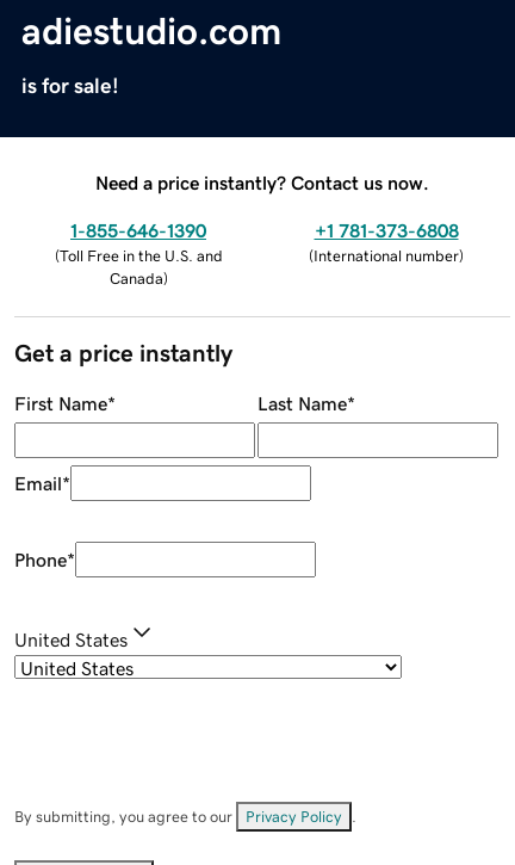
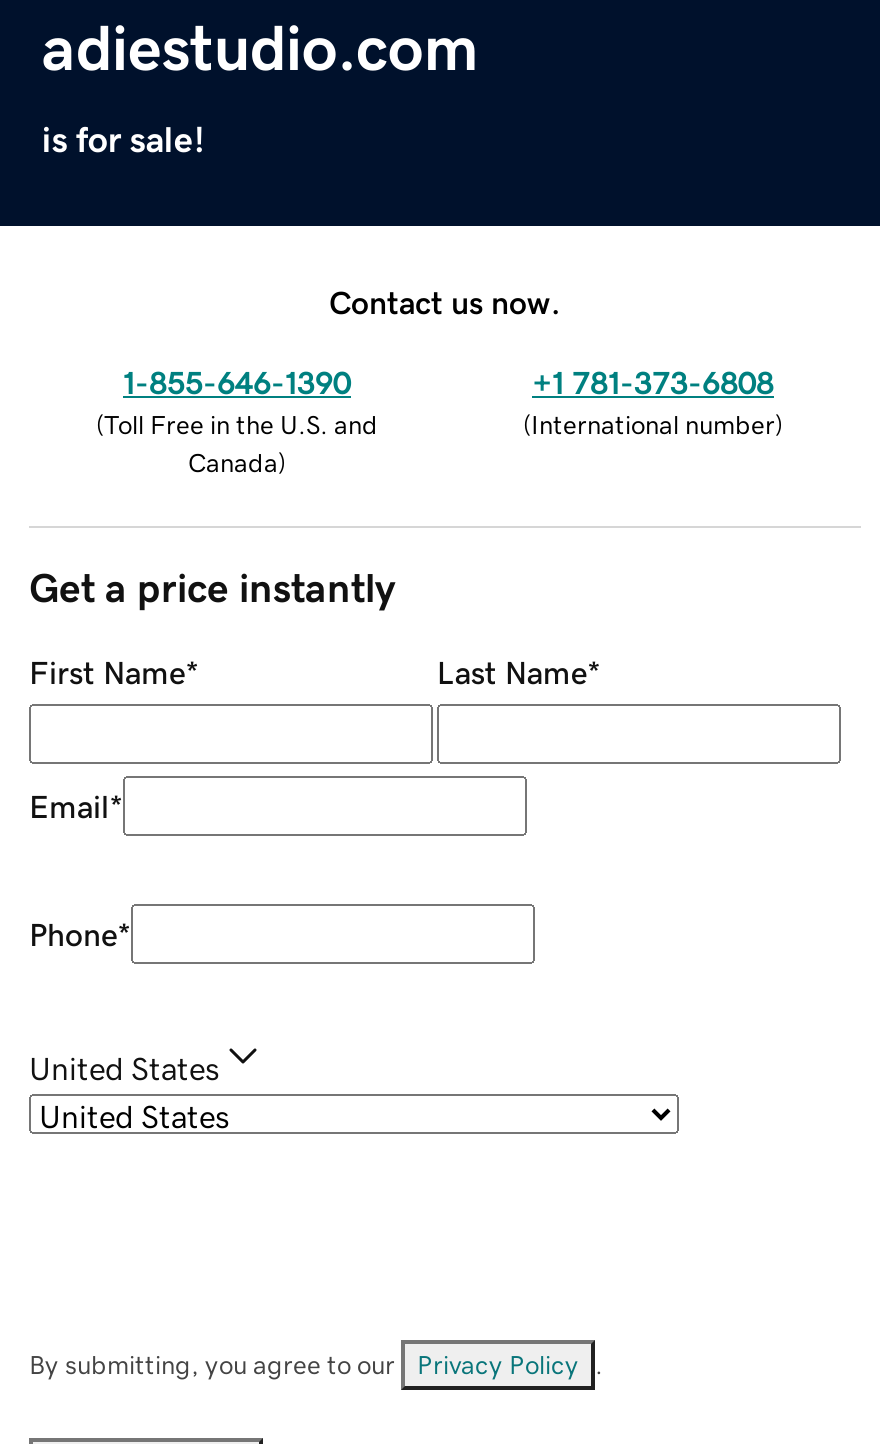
[95,173,429,192] Need a price instantly? Contact us now. -> [329,285,561,317] Contact us now.

